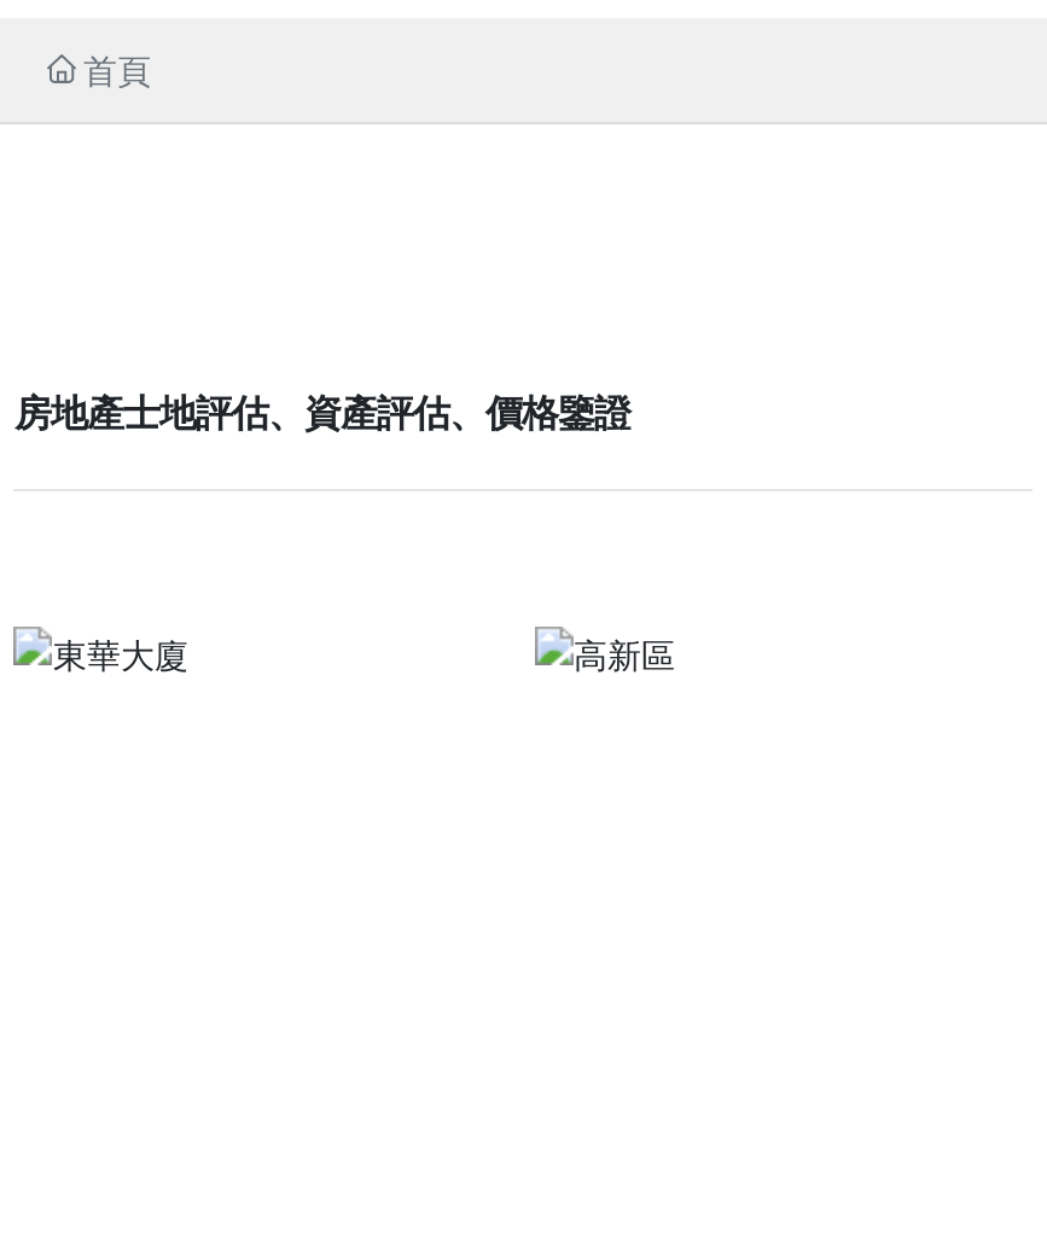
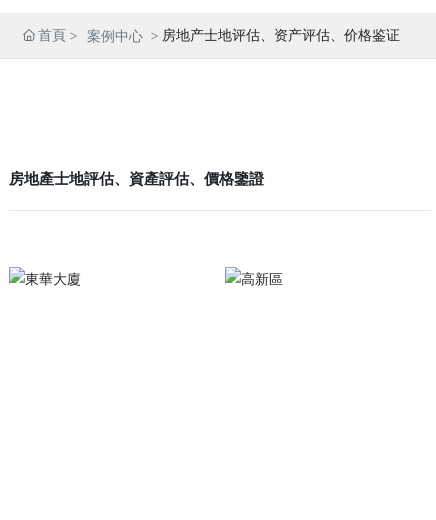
none -> [87,26,400,44] 案例中心 | 房地产士地评估、资产评估、价格鉴证

